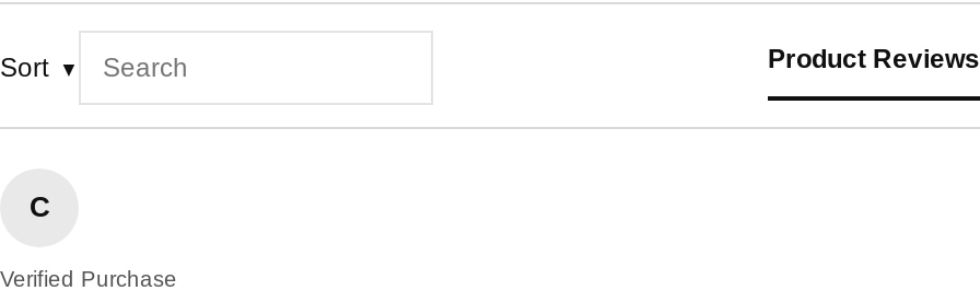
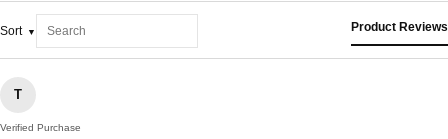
[30,191,49,224] C -> [14,87,22,102] T

